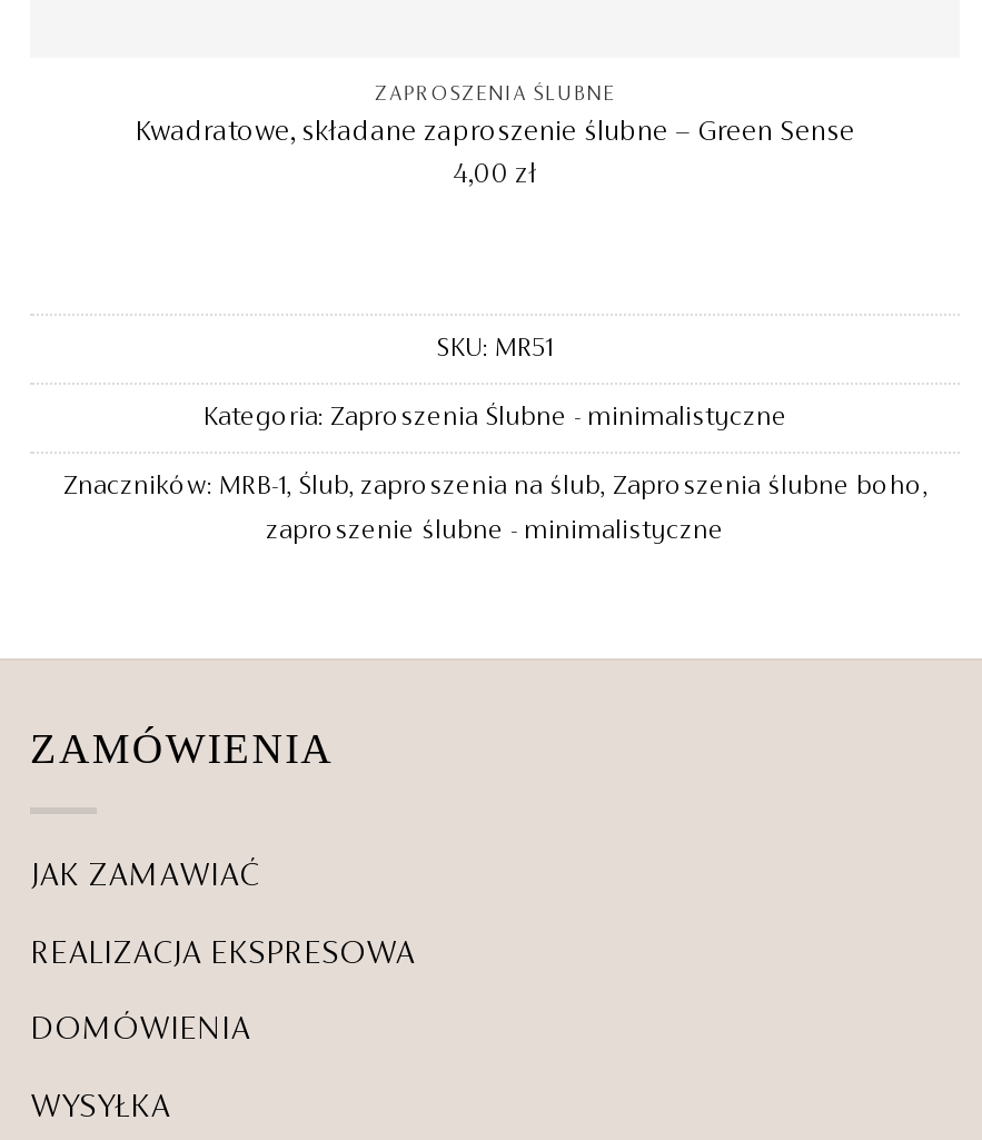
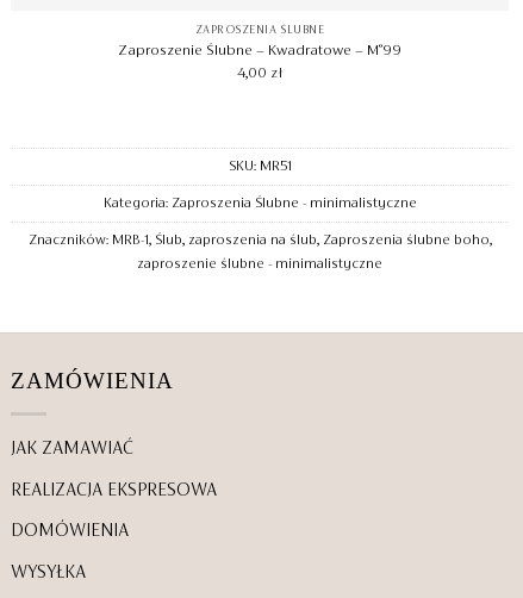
[135,118,855,149] Kwadratowe, składane zaproszenie ślubne – Green Sense -> [118,43,401,60] Zaproszenie Ślubne – Kwadratowe – M°99

